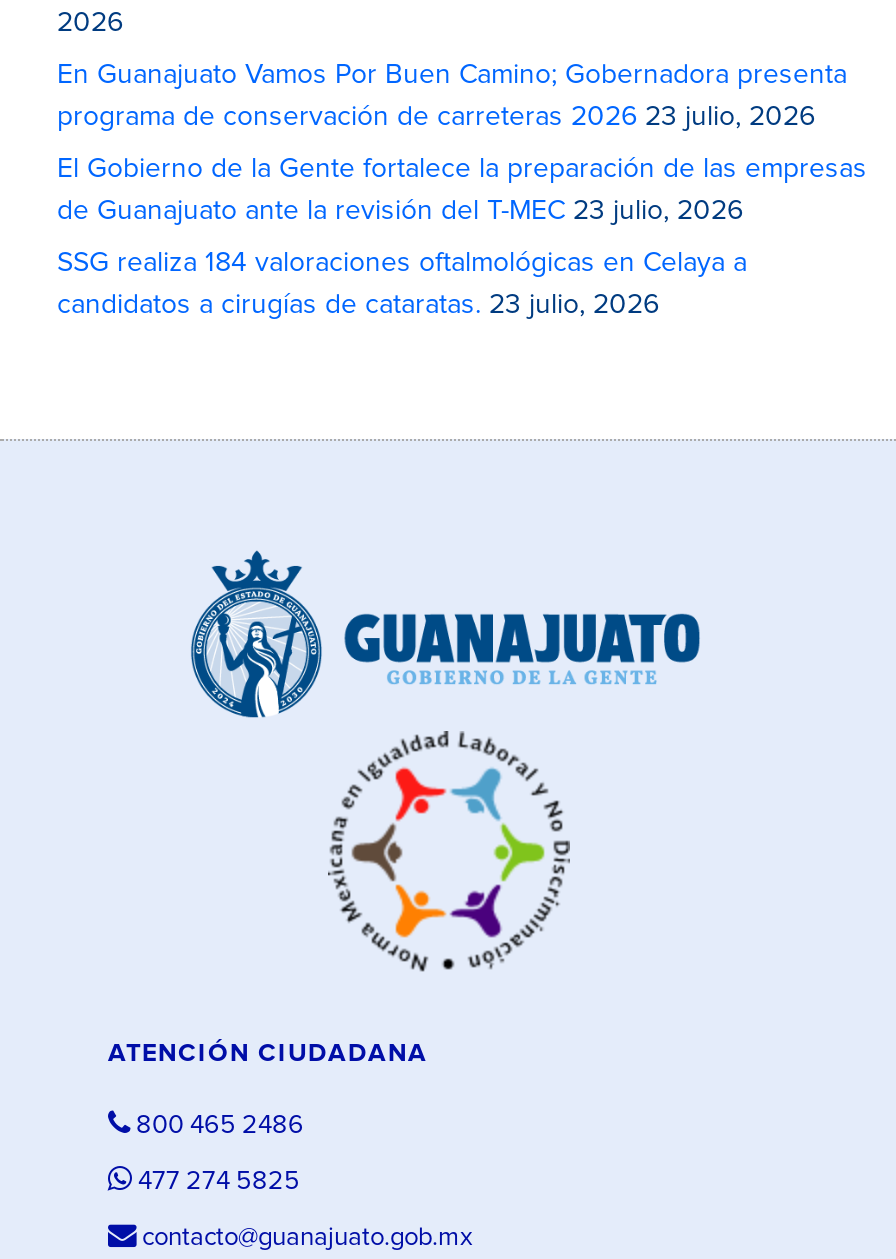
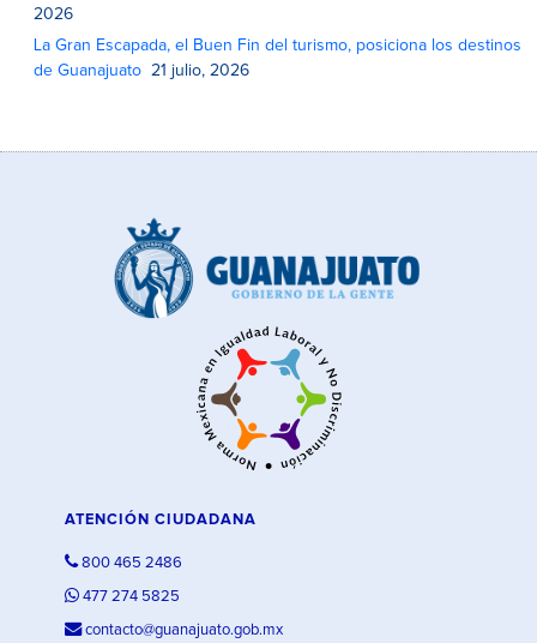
[57,61,867,319] En Guanajuato Vamos Por Buen Camino; Gobernadora presenta | programa de conservación de carreteras 2026 23 julio, 2026 | El Gobierno de la Gente fortalece la preparación de las empresas | de Guanajuato ante la revisión del T-MEC 23 julio, 2026 | SSG realiza 184 valoraciones oftalmológicas en Celaya a | candidatos a cirugías de cataratas. 23 julio, 2026 -> [34,37,522,79] La Gran Escapada, el Buen Fin del turismo, posiciona los destinos | de Guanajuato 21 julio, 2026

